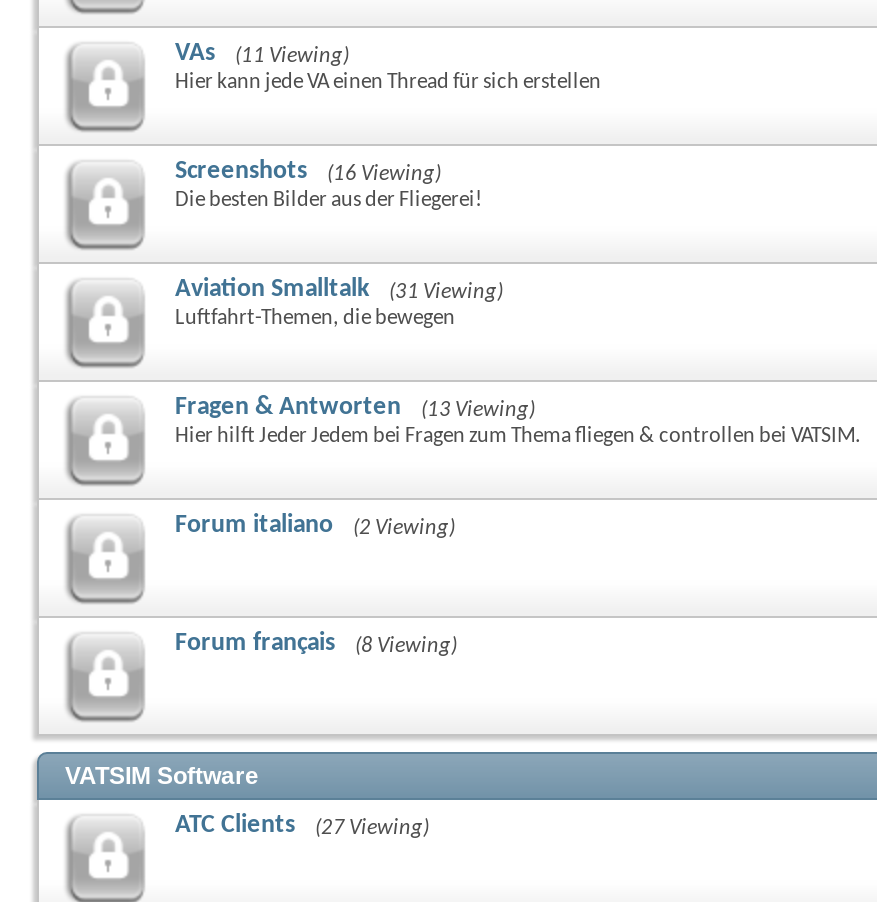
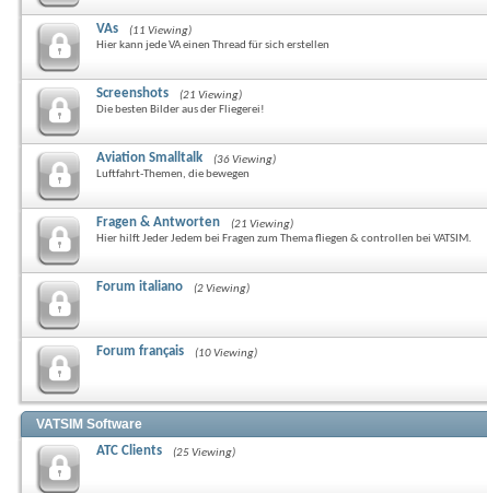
[175,158,441,186] Screenshots (16 Viewing) -> [96,86,242,102] Screenshots (21 Viewing)
[175,276,503,304] Aviation Smalltalk (31 Viewing) -> [96,151,276,166] Aviation Smalltalk (36 Viewing)
[175,394,535,422] Fragen & Antworten (13 Viewing) -> [96,215,293,231] Fragen & Antworten (21 Viewing)
[175,630,457,658] Forum français (8 Viewing) -> [96,344,257,360] Forum français (10 Viewing)
[175,812,429,840] ATC Clients (27 Viewing) -> [96,444,235,459] ATC Clients (25 Viewing)

